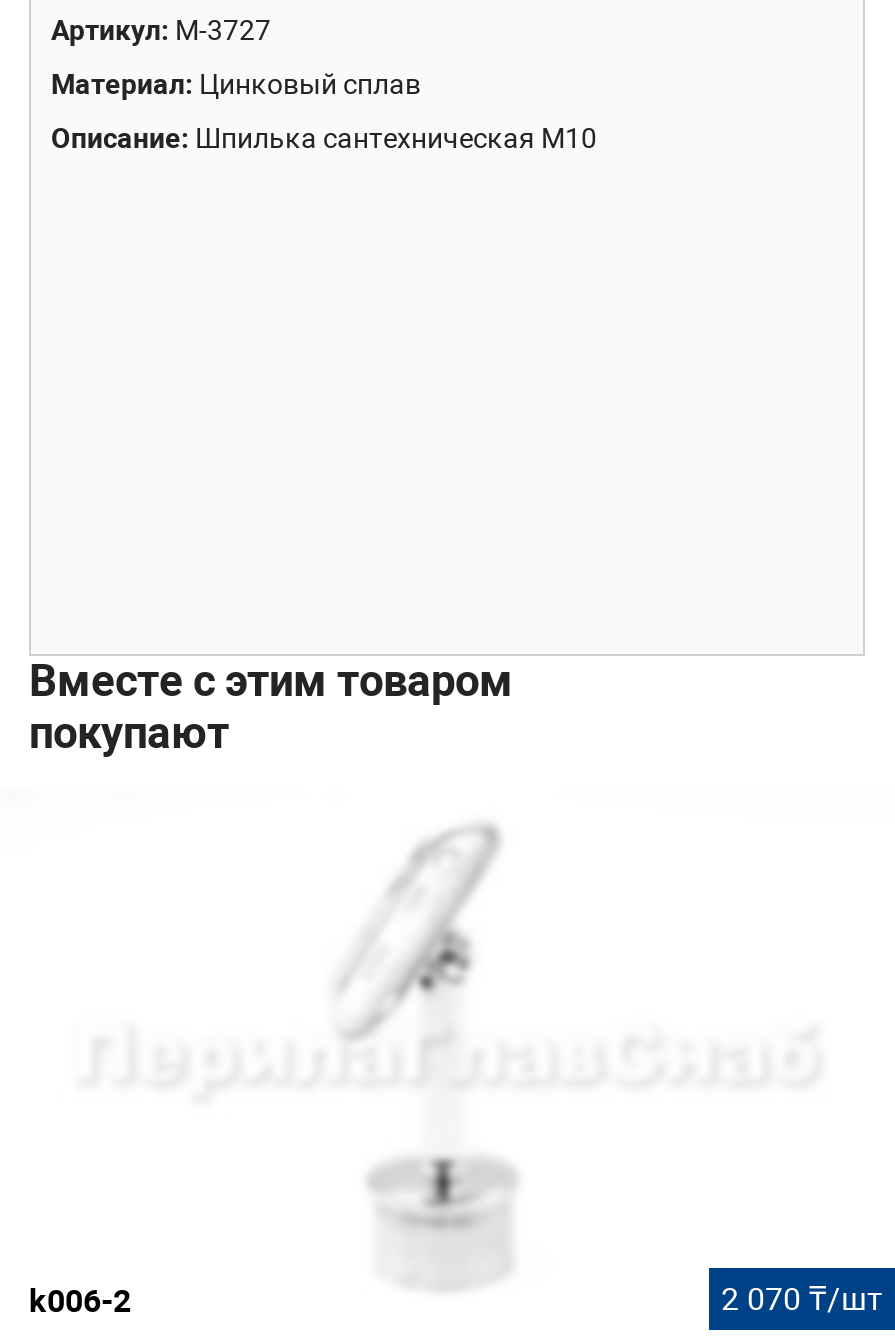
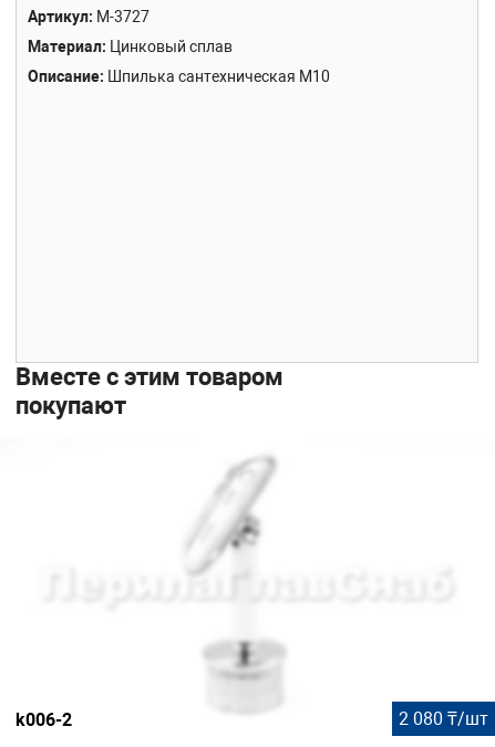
[721,1280,883,1318] 2 070 ₸/шт -> [399,708,488,729] 2 080 ₸/шт

